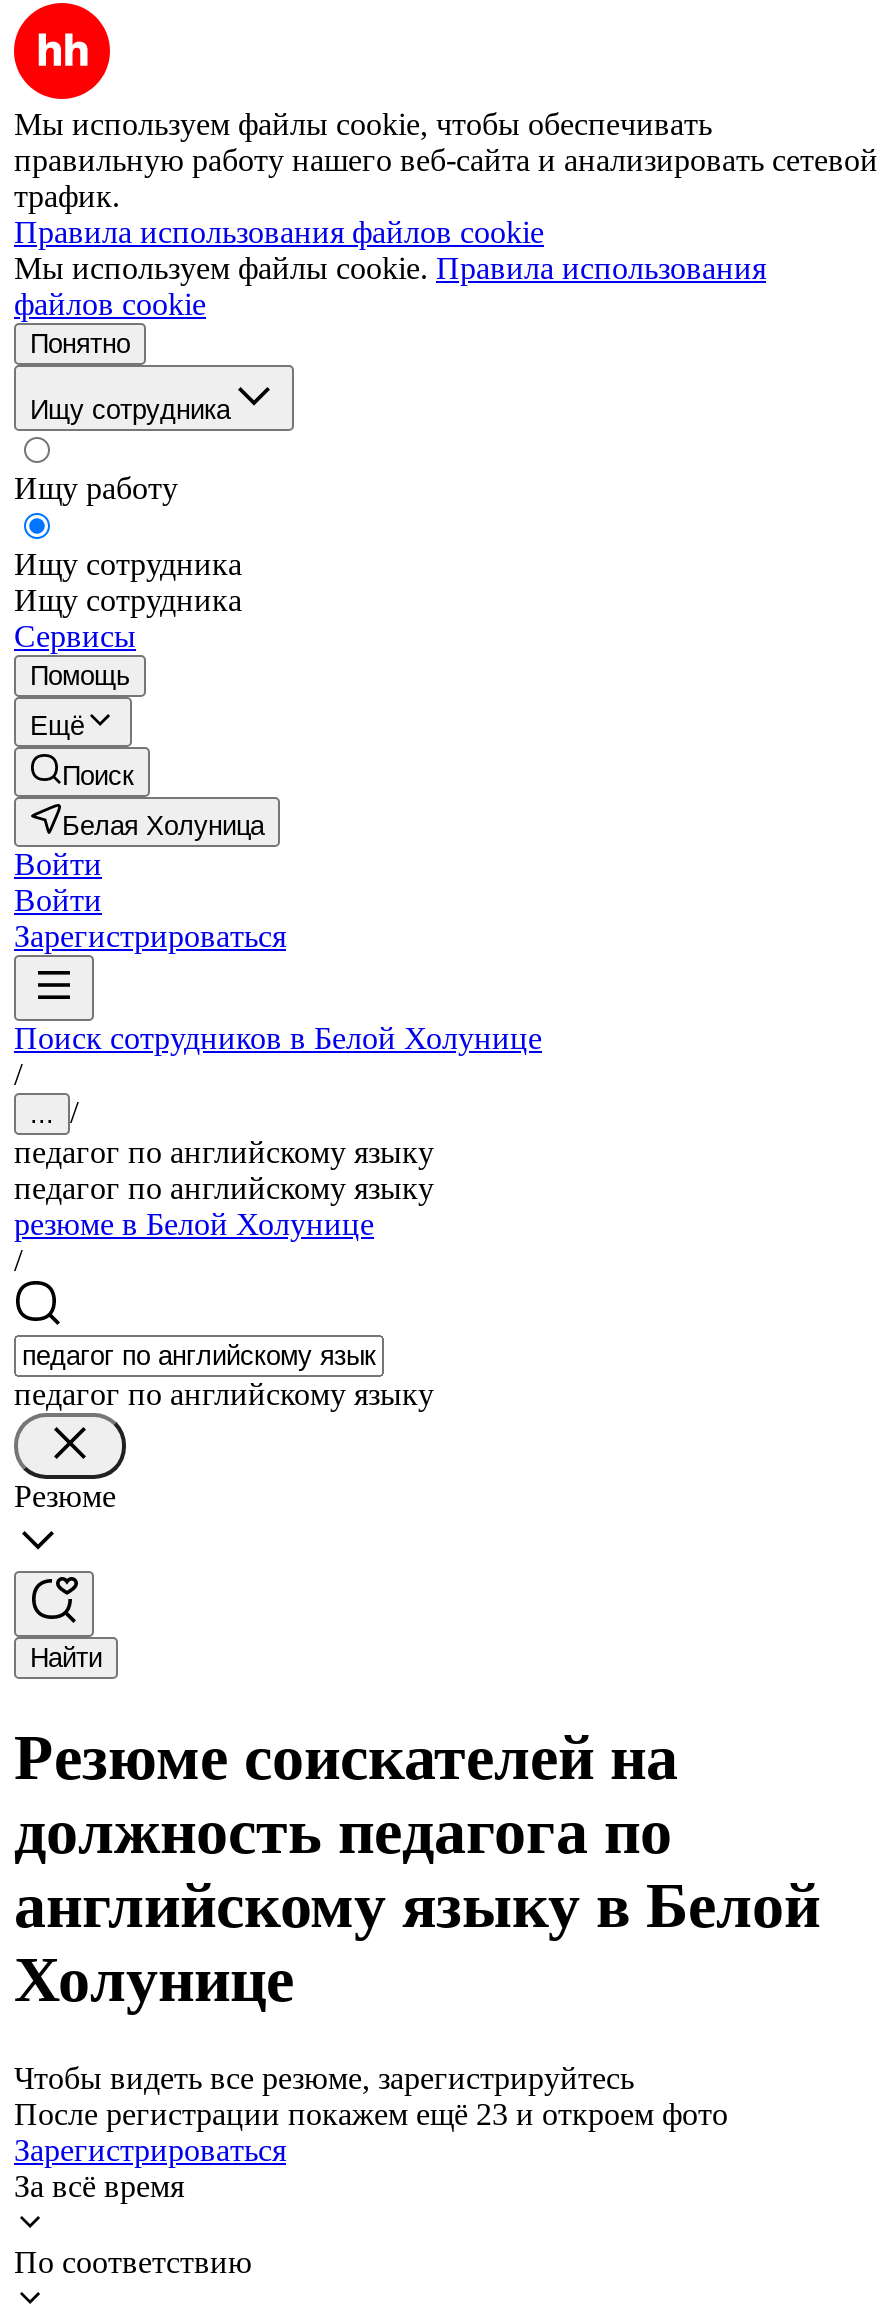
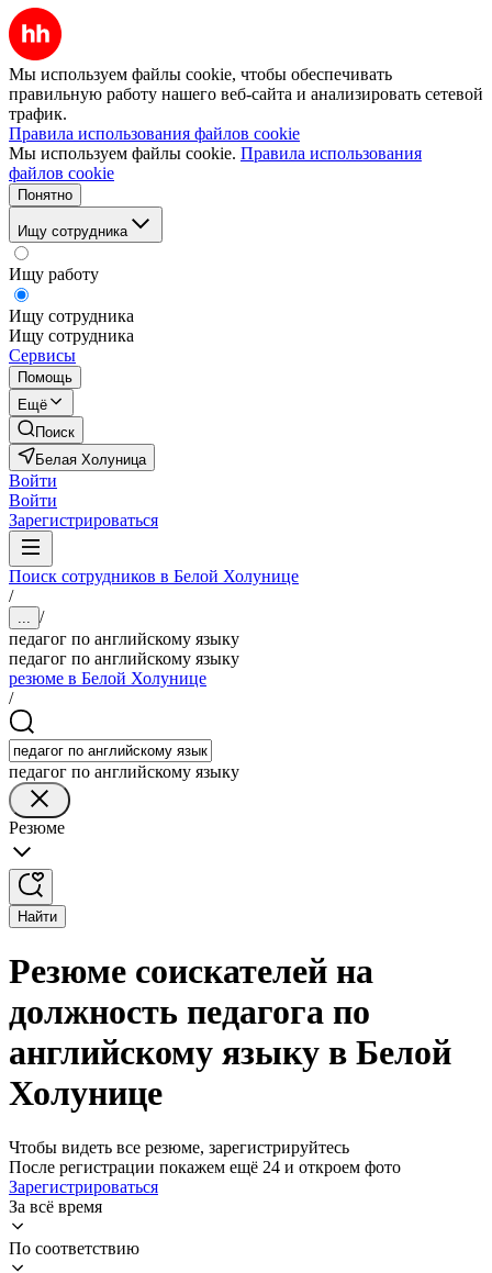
[14,2097,728,2131] После регистрации покажем ещё 23 и откроем фото -> [9,1158,401,1176] После регистрации покажем ещё 24 и откроем фото

